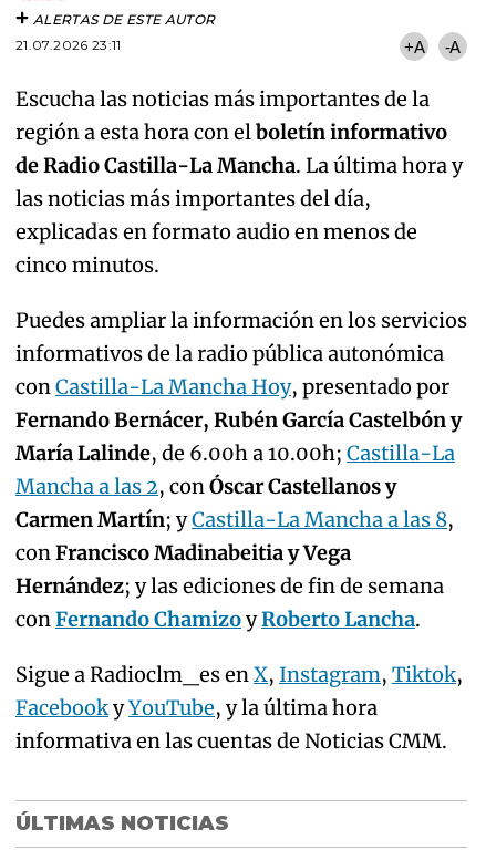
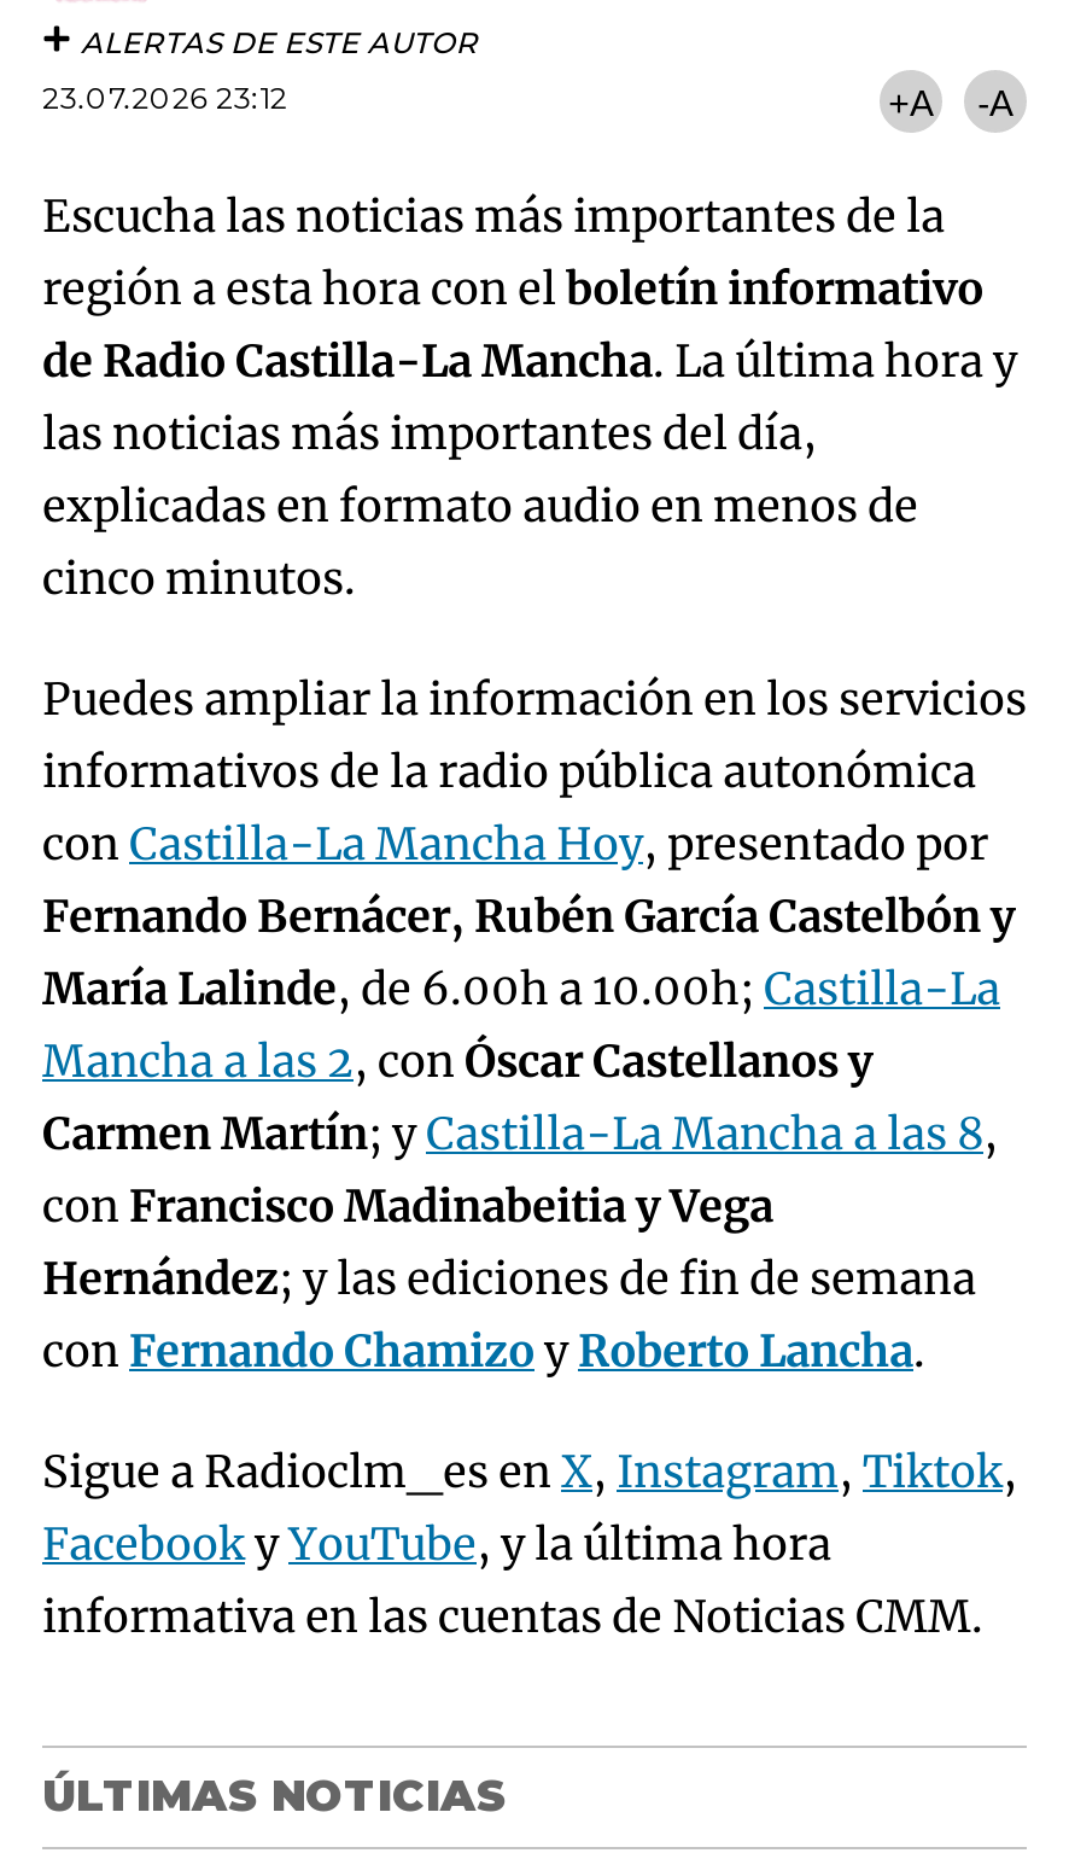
[15,37,122,53] 21.07.2026 23:11 -> [42,80,288,116] 23.07.2026 23:12

